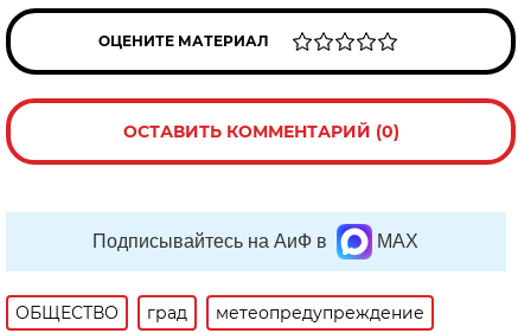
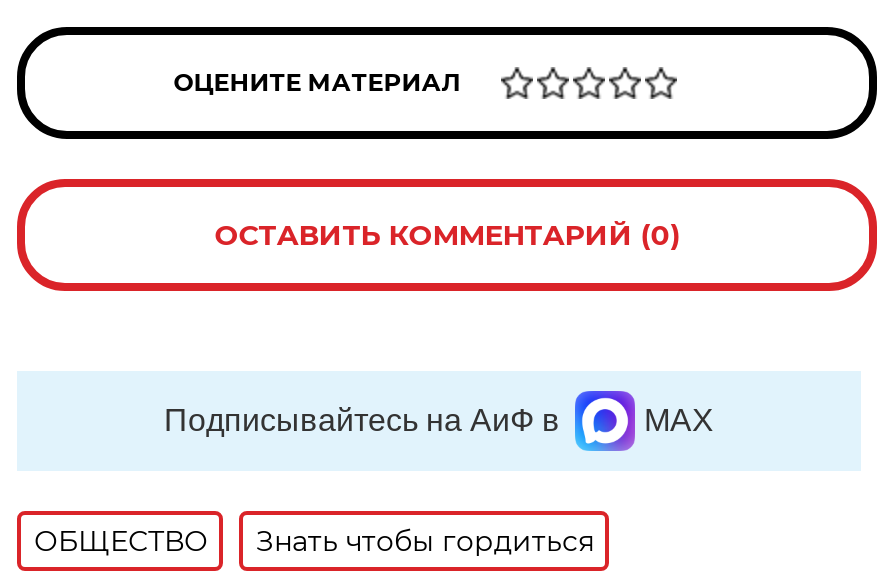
[147,302,425,323] град | метеопредупреждение -> [256,522,594,558] Знать чтобы гордиться

